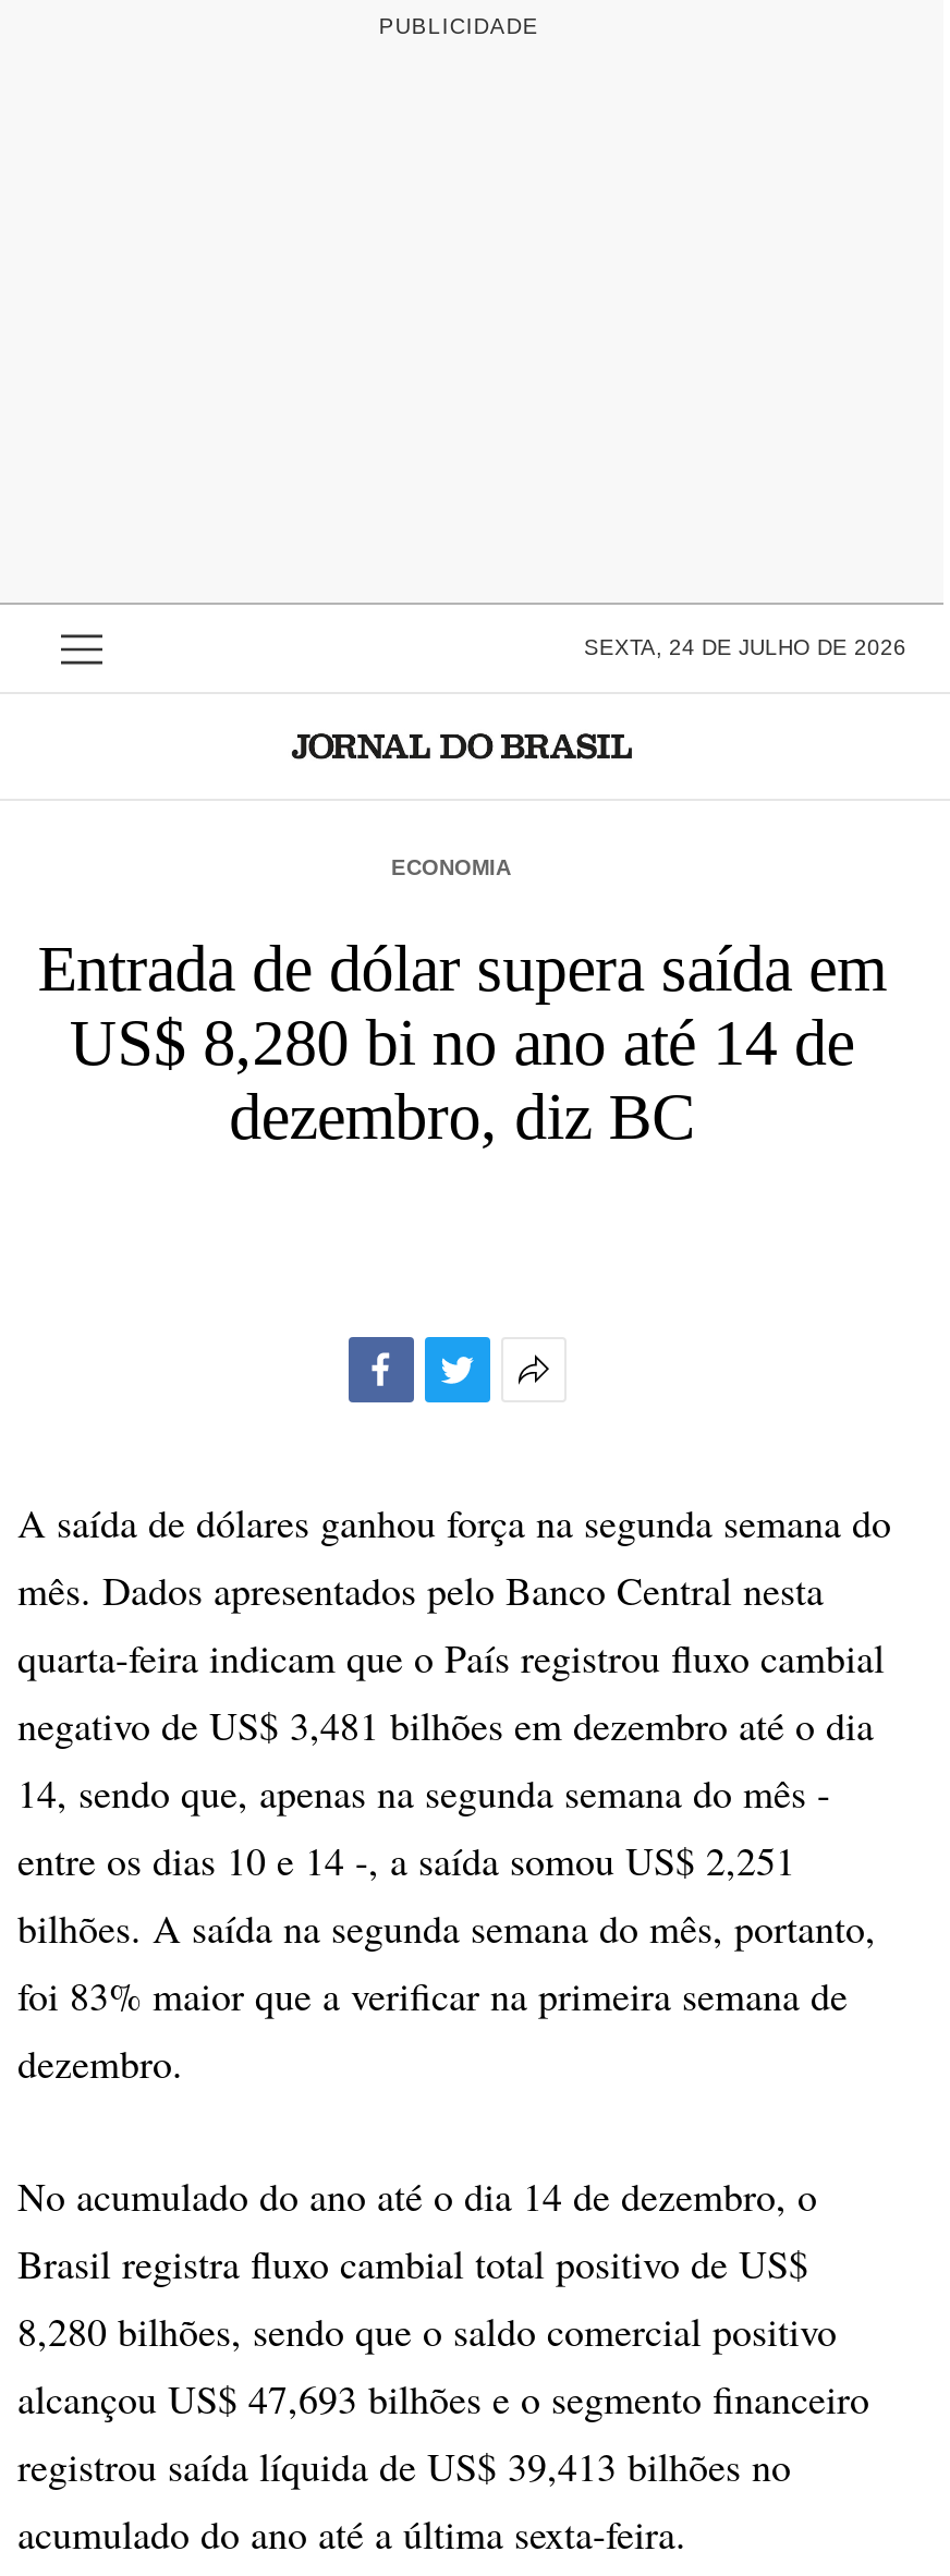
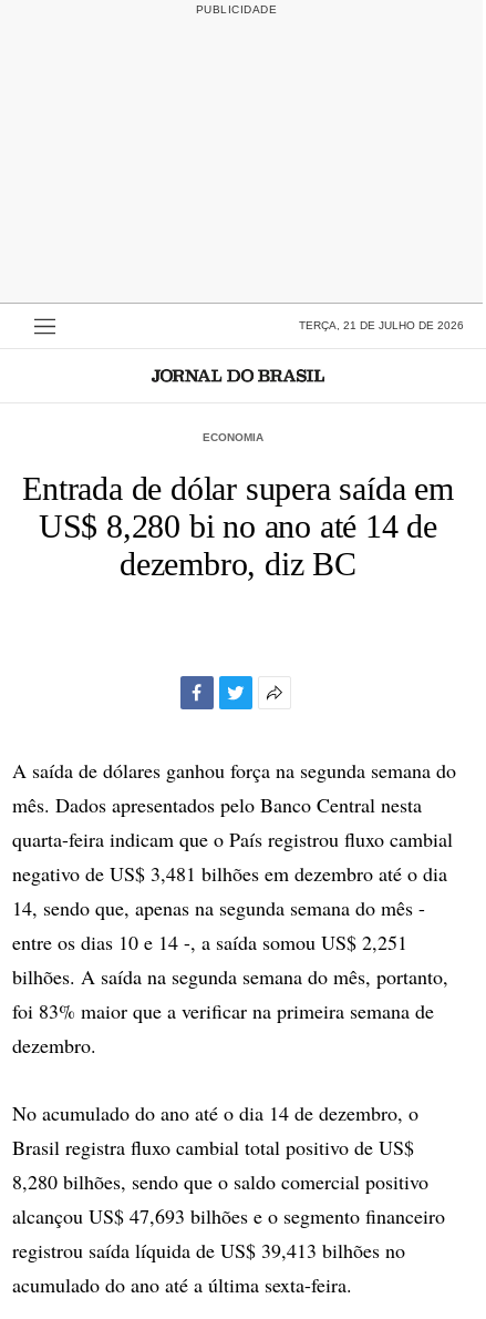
[584,635,906,659] SEXTA, 24 DE JULHO DE 2026 -> [299,319,464,331] TERÇA, 21 DE JULHO DE 2026

